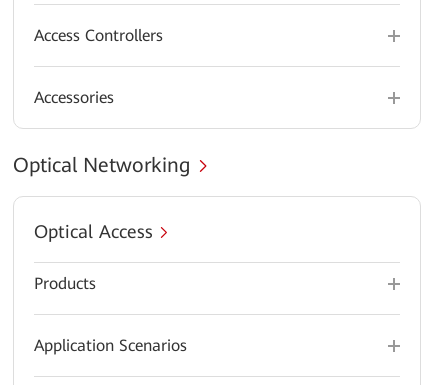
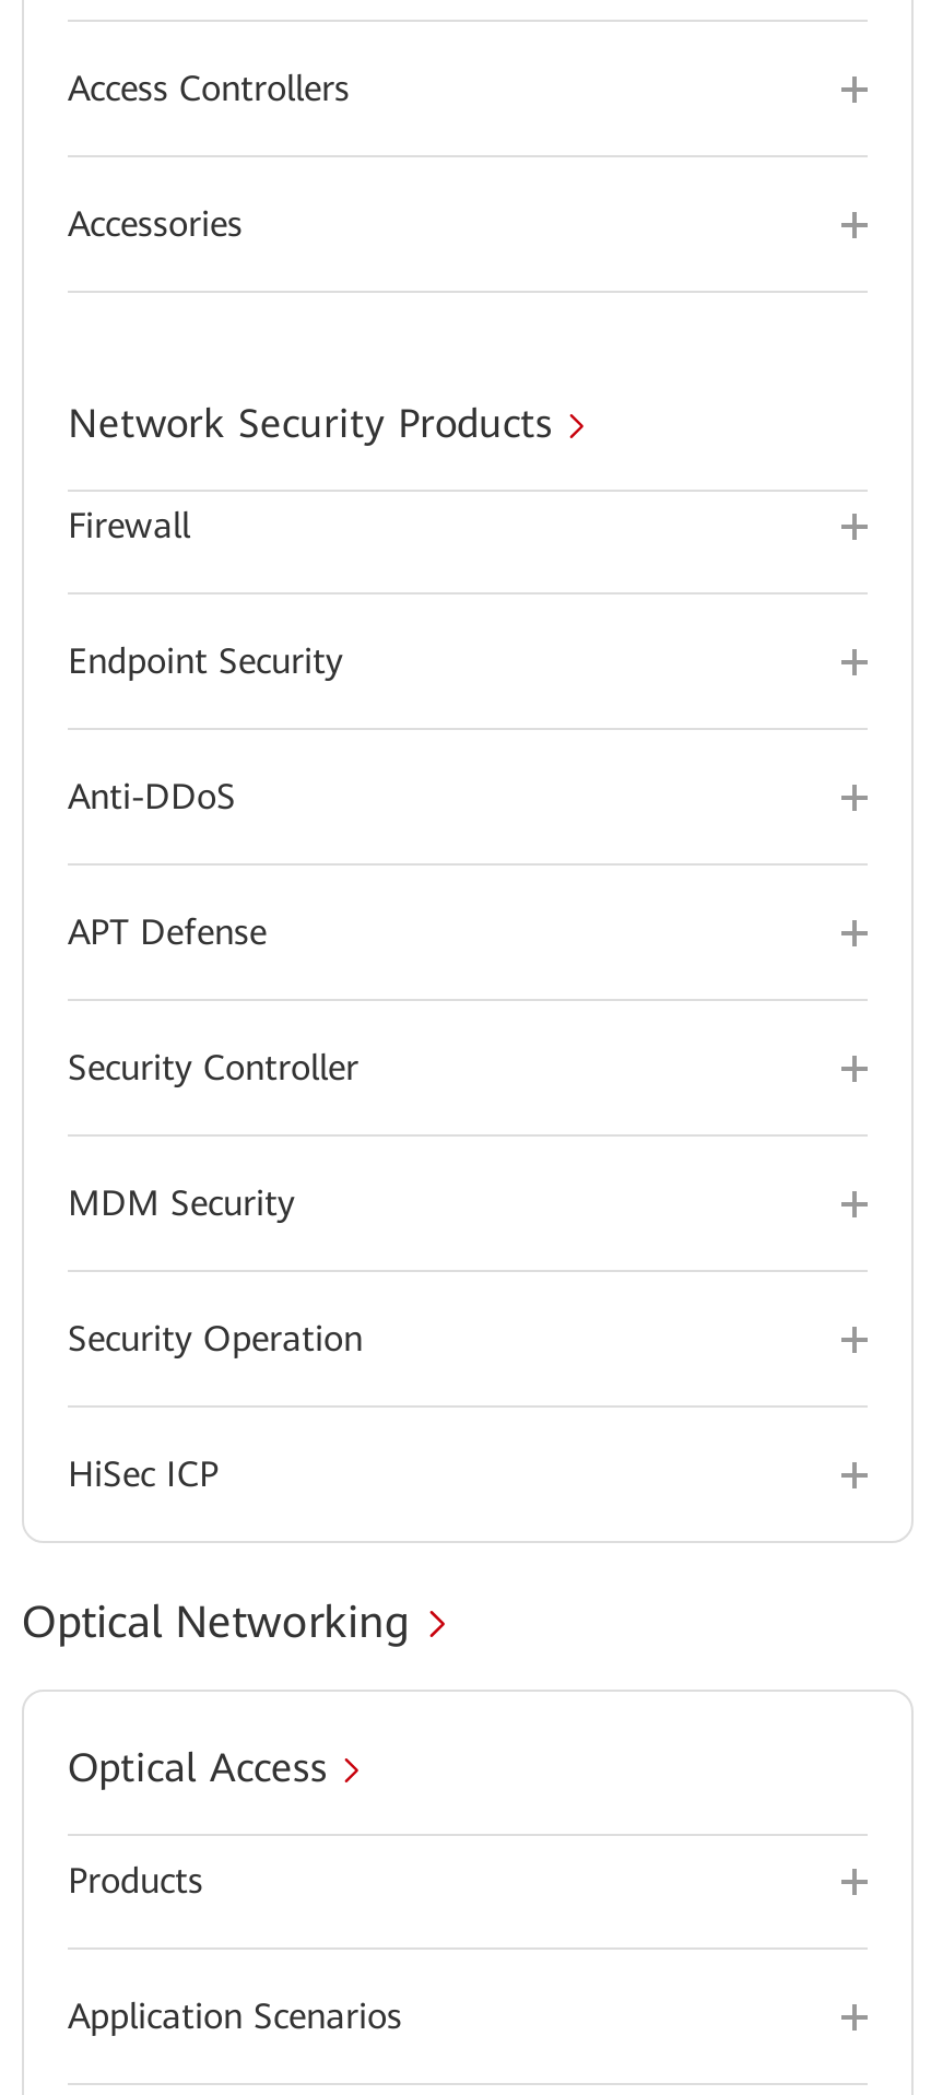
none -> [68,400,553,1495] Network Security Products | Firewall | Endpoint Security | Anti-DDoS | APT Defense | Security Controller | MDM Security | Security Operation | HiSec ICP

